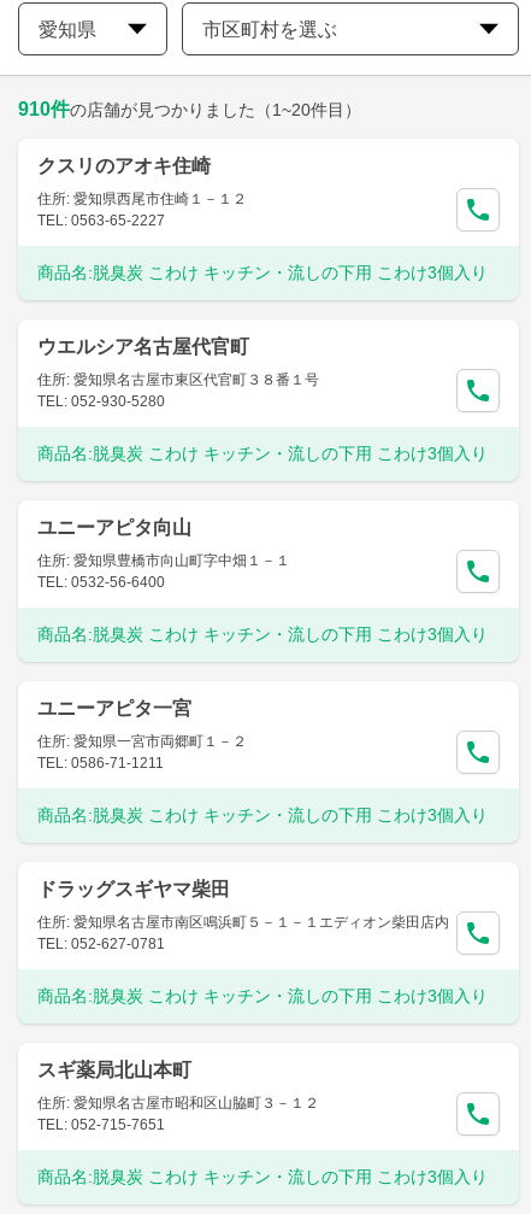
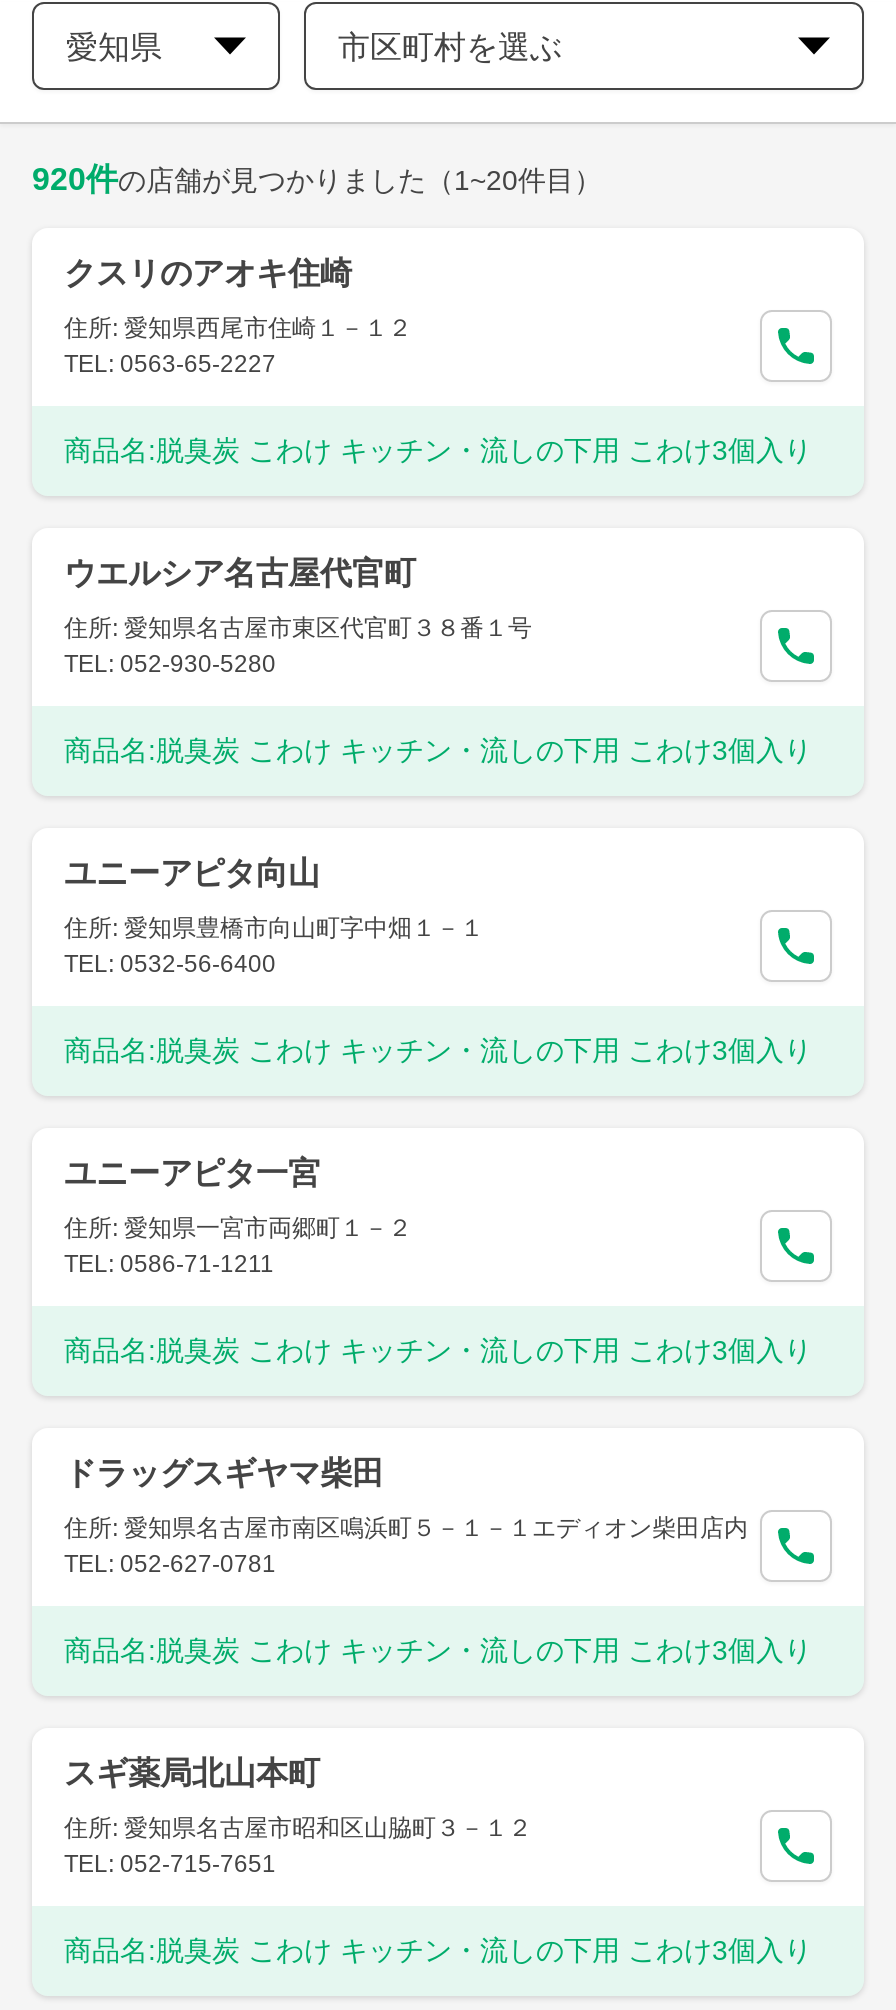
[18,99,361,119] 910件の店舗が見つかりました（1~20件目） -> [32,162,602,196] 920件の店舗が見つかりました（1~20件目）

